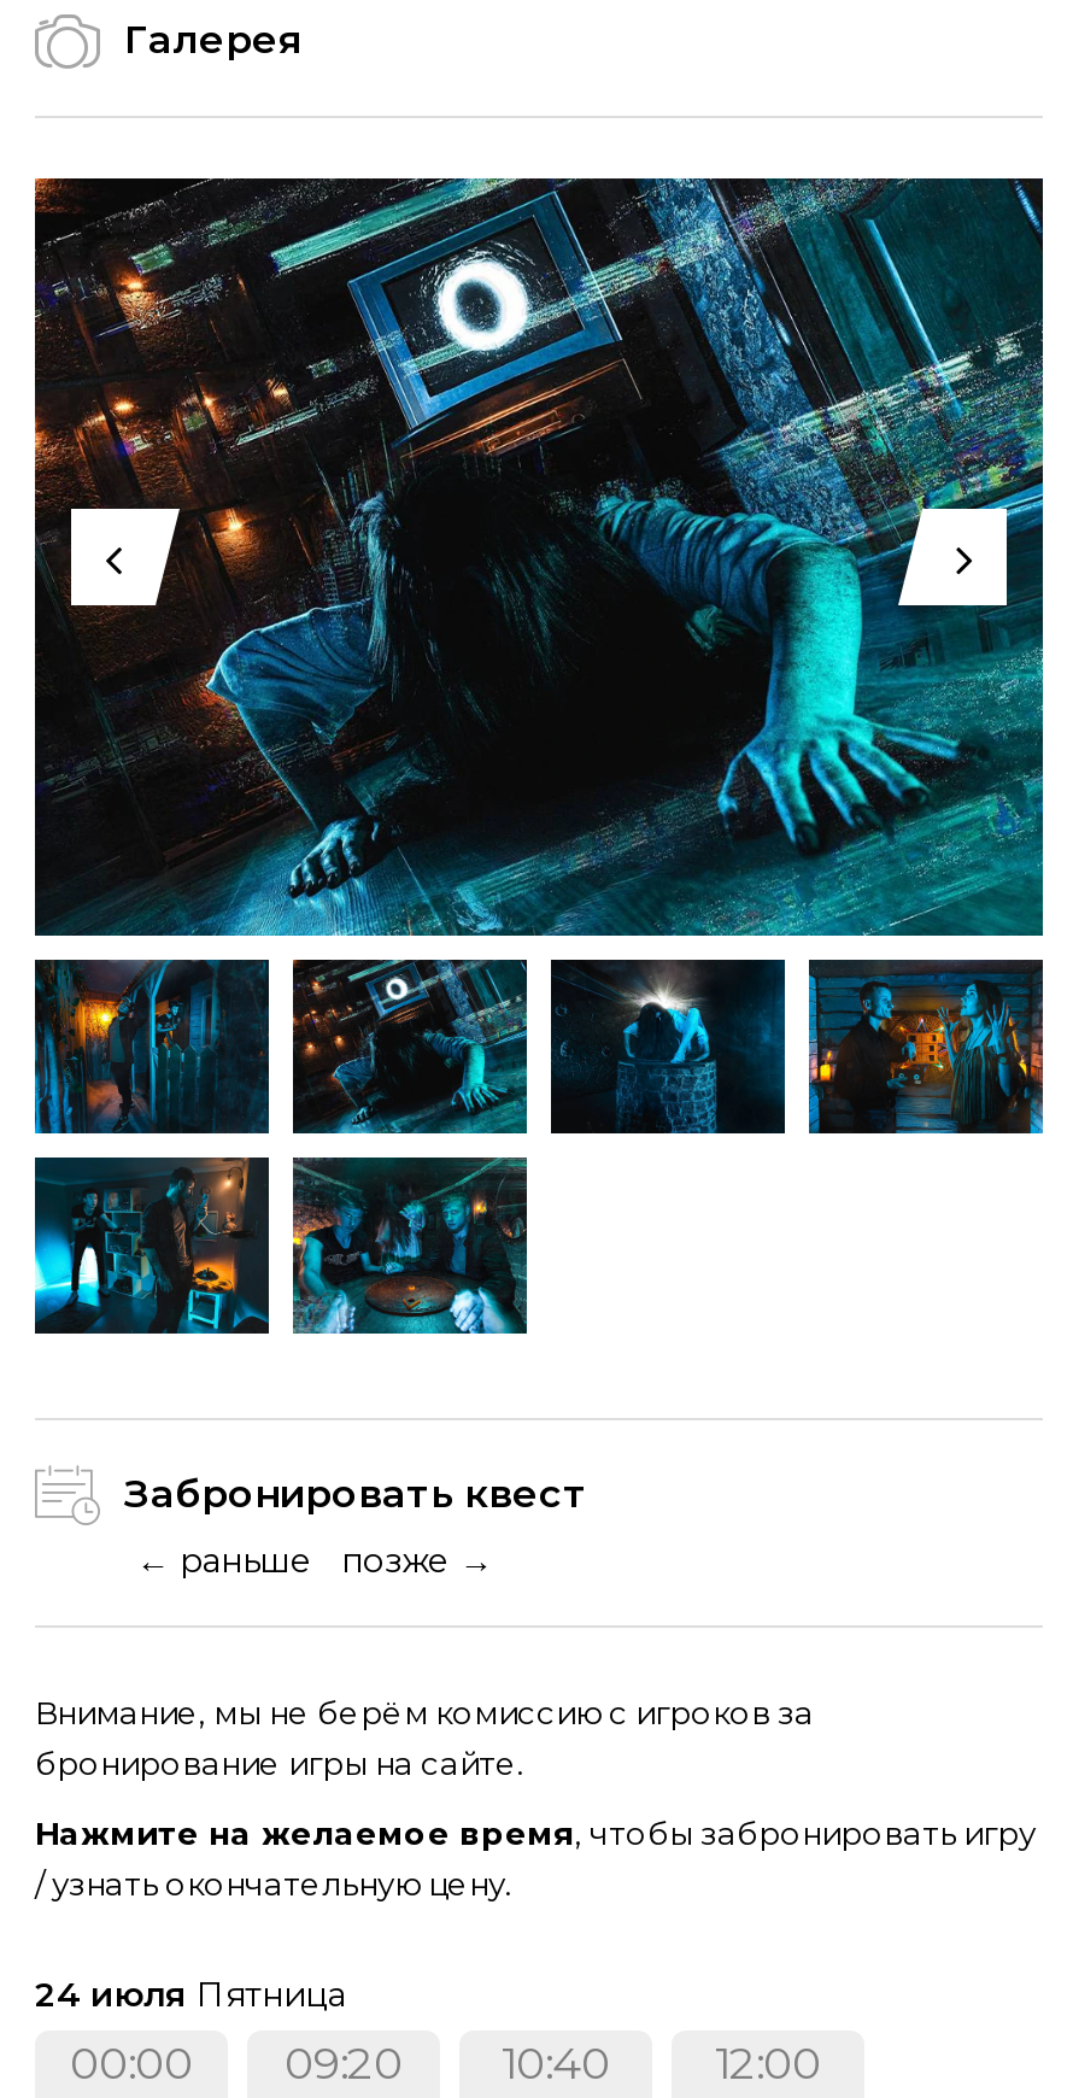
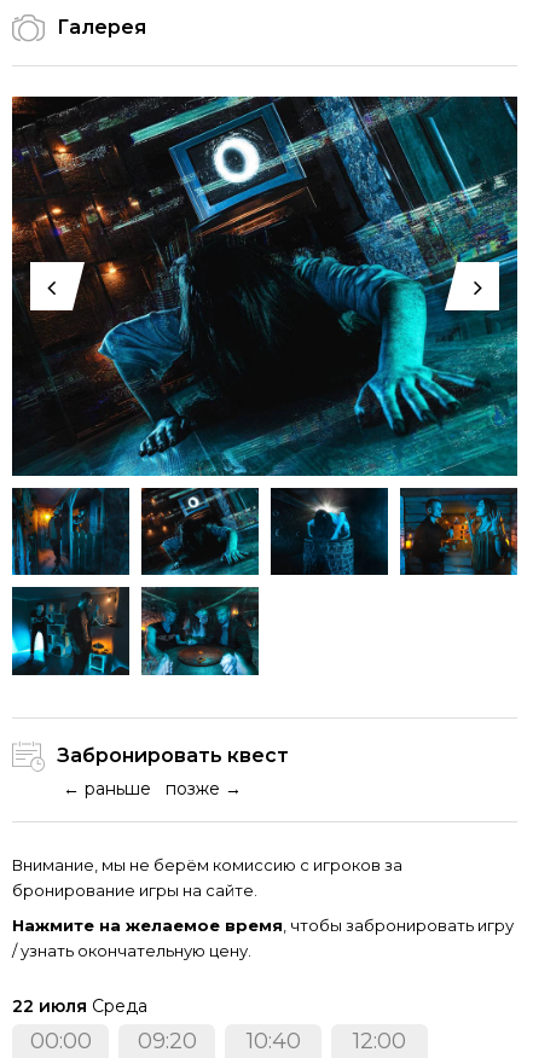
[35,1973,346,2016] 24 июля Пятница -> [12,995,147,1017] 22 июля Среда

